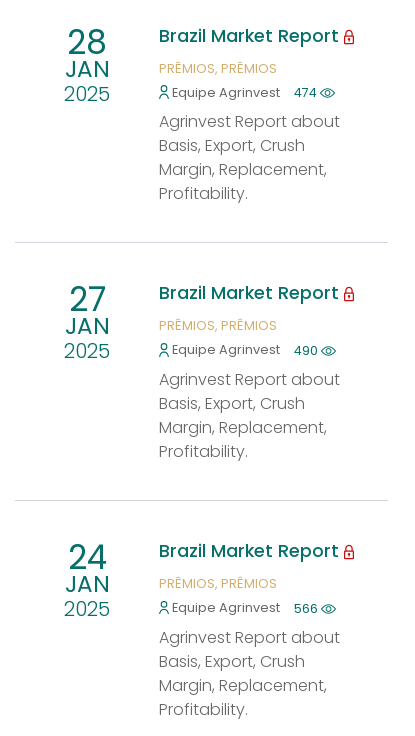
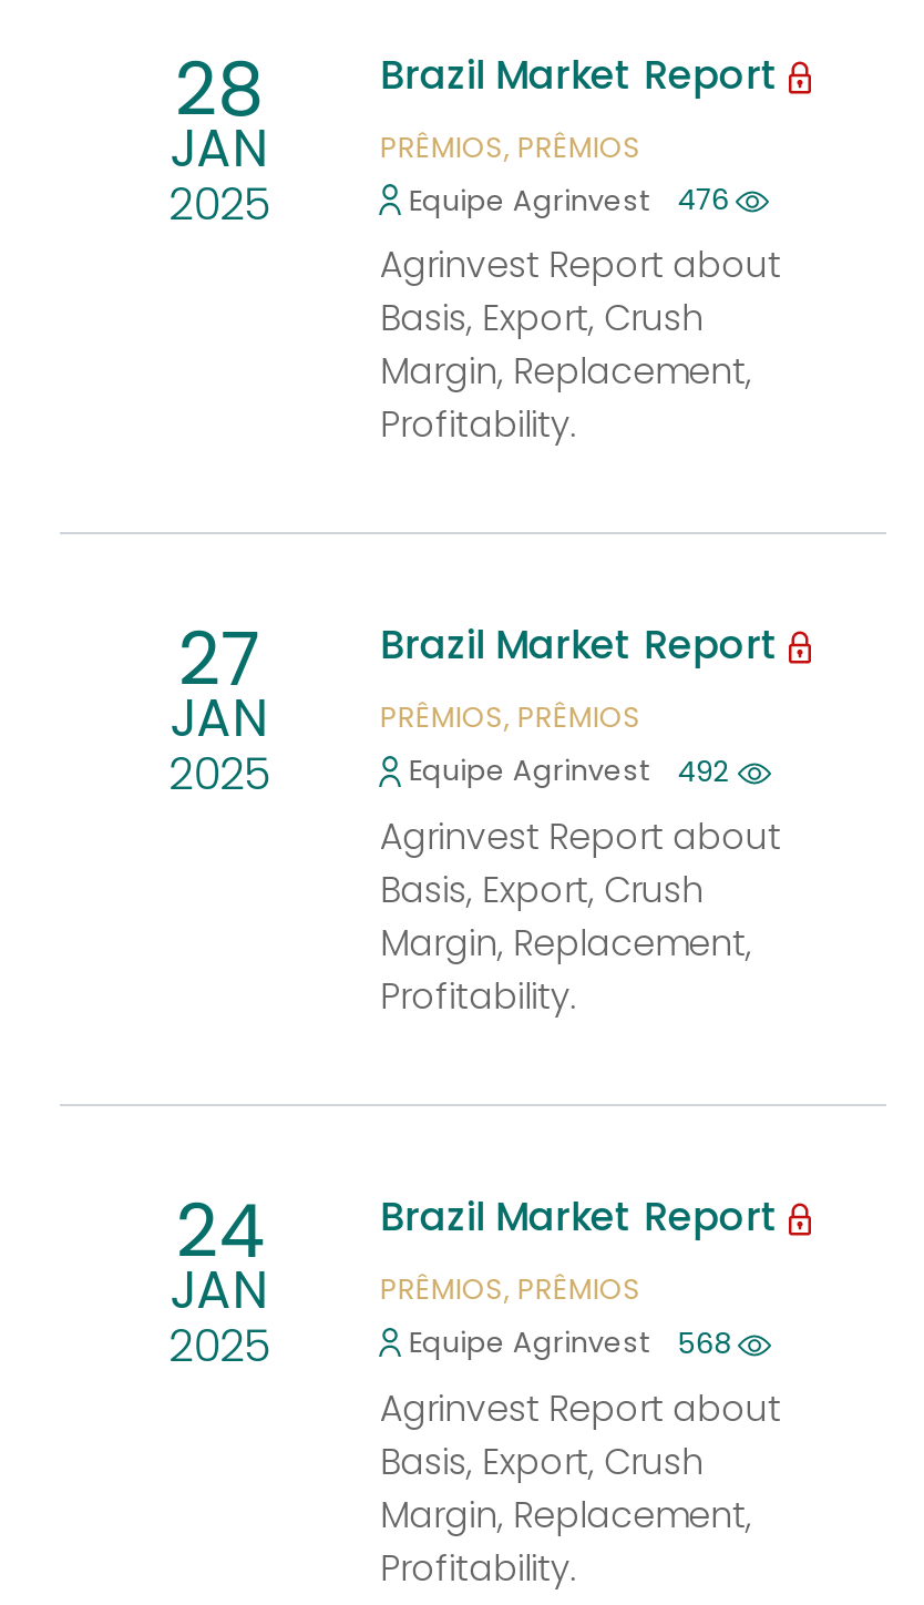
[172,84,320,101] Equipe Agrinvest 474 -> [408,181,735,219] Equipe Agrinvest 476
[172,341,321,358] Equipe Agrinvest 490 -> [408,752,738,790] Equipe Agrinvest 492
[172,599,321,616] Equipe Agrinvest 566 -> [408,1323,738,1361] Equipe Agrinvest 568

